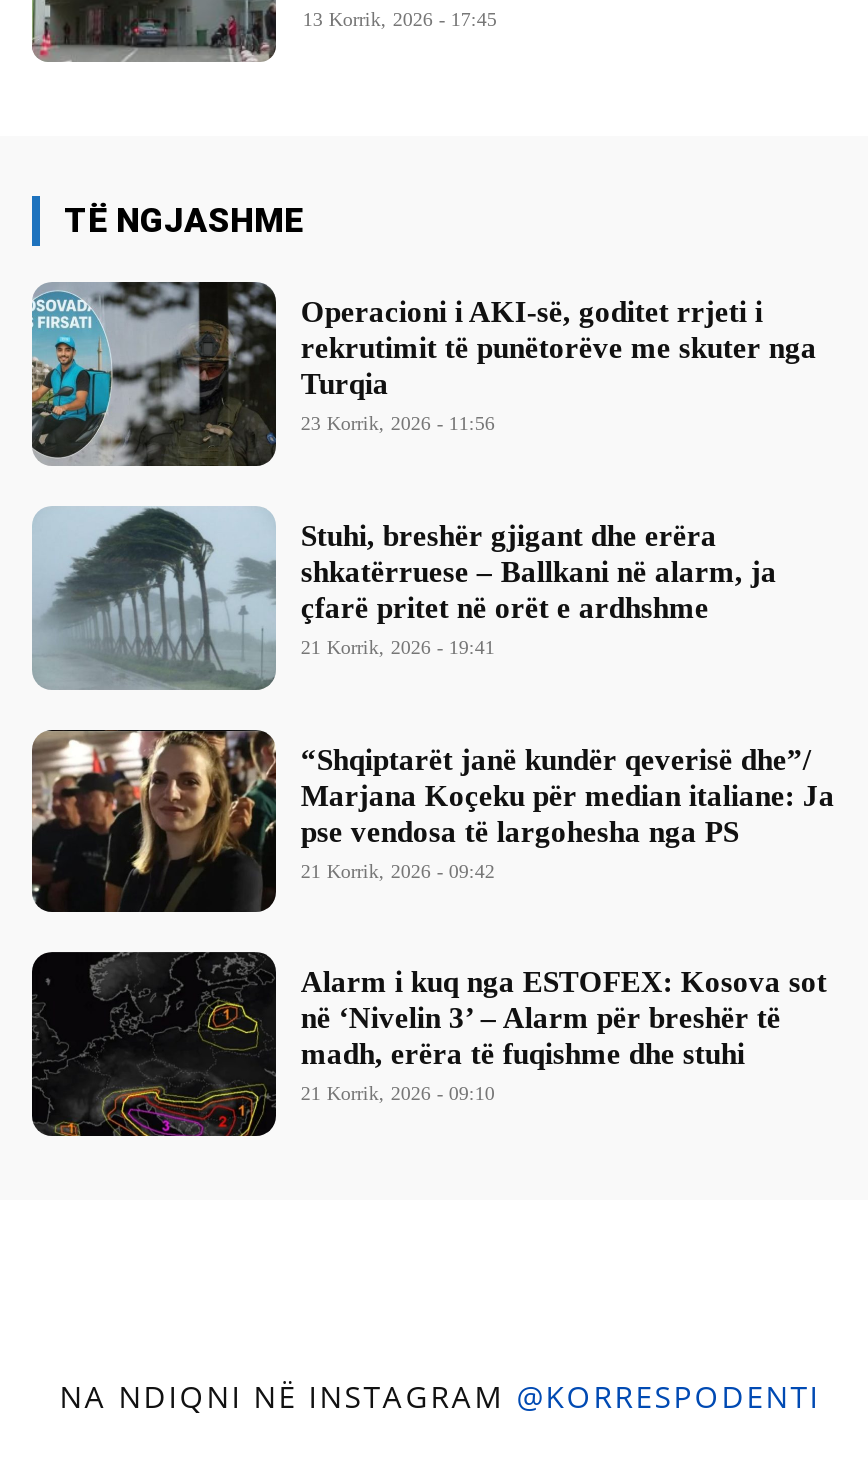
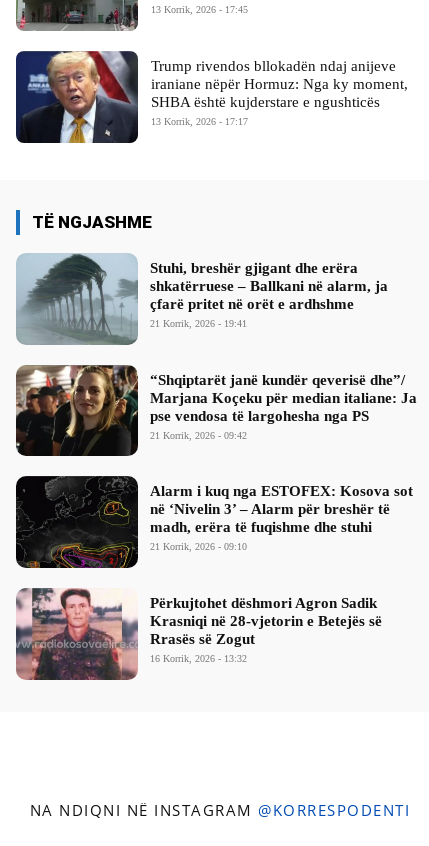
none -> [15,50,408,143] [image] | Trump rivendos bllokadën ndaj anijeve | iraniane nëpër Hormuz: Nga ky moment, | SHBA është kujderstare e ngushticës | 13 Korrik, 2026 - 17:17
[30,280,817,466] [image] | Operacioni i AKI-së, goditet rrjeti i | rekrutimit të punëtorëve me skuter nga | Turqia | 23 Korrik, 2026 - 11:56 -> none
none -> [15,588,382,681] [image] | Përkujtohet dëshmori Agron Sadik | Krasniqi në 28-vjetorin e Betejës së | Rrasës së Zogut | 16 Korrik, 2026 - 13:32

